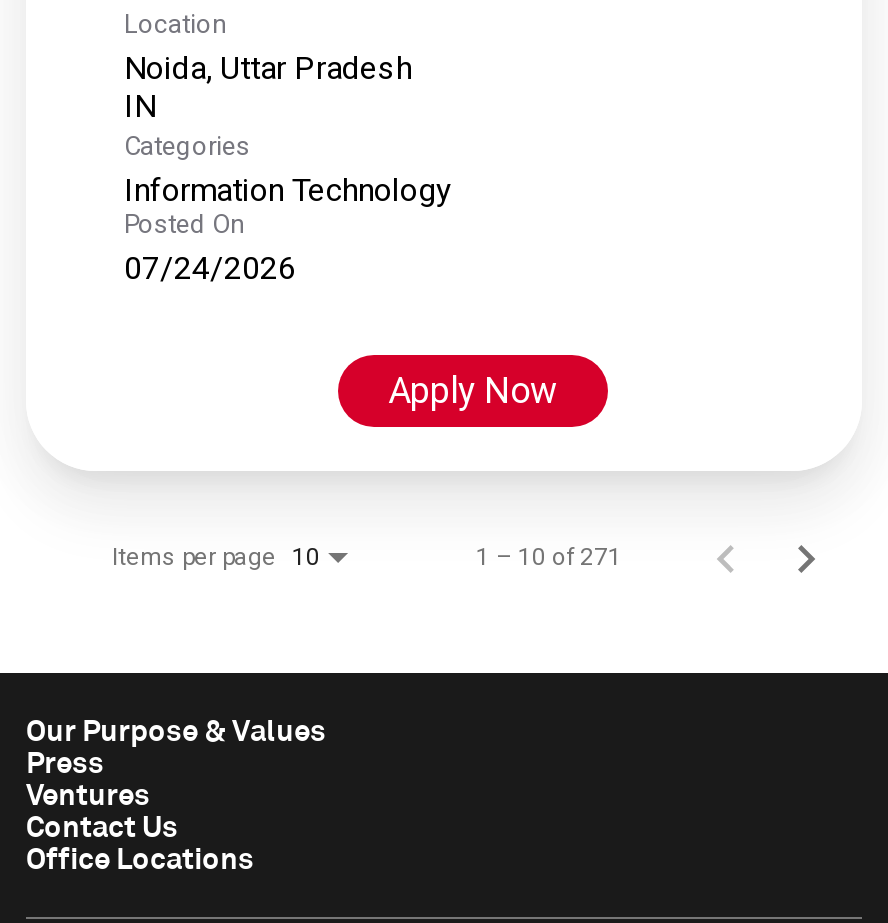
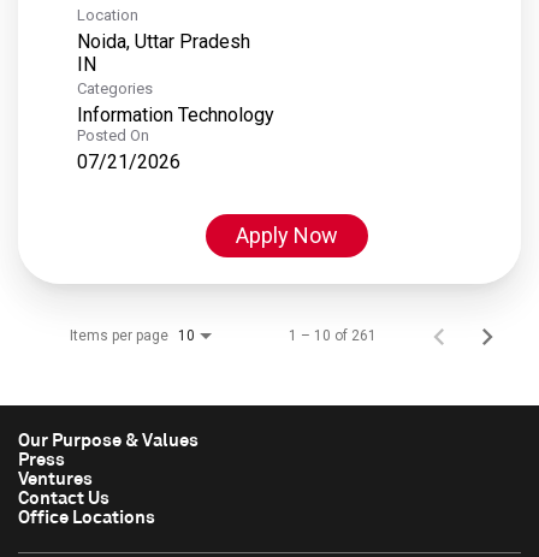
[124,248,296,286] 07/24/2026 -> [77,150,180,173] 07/21/2026
[476,542,622,570] 1 – 10 of 271 -> [289,327,377,344] 1 – 10 of 261

